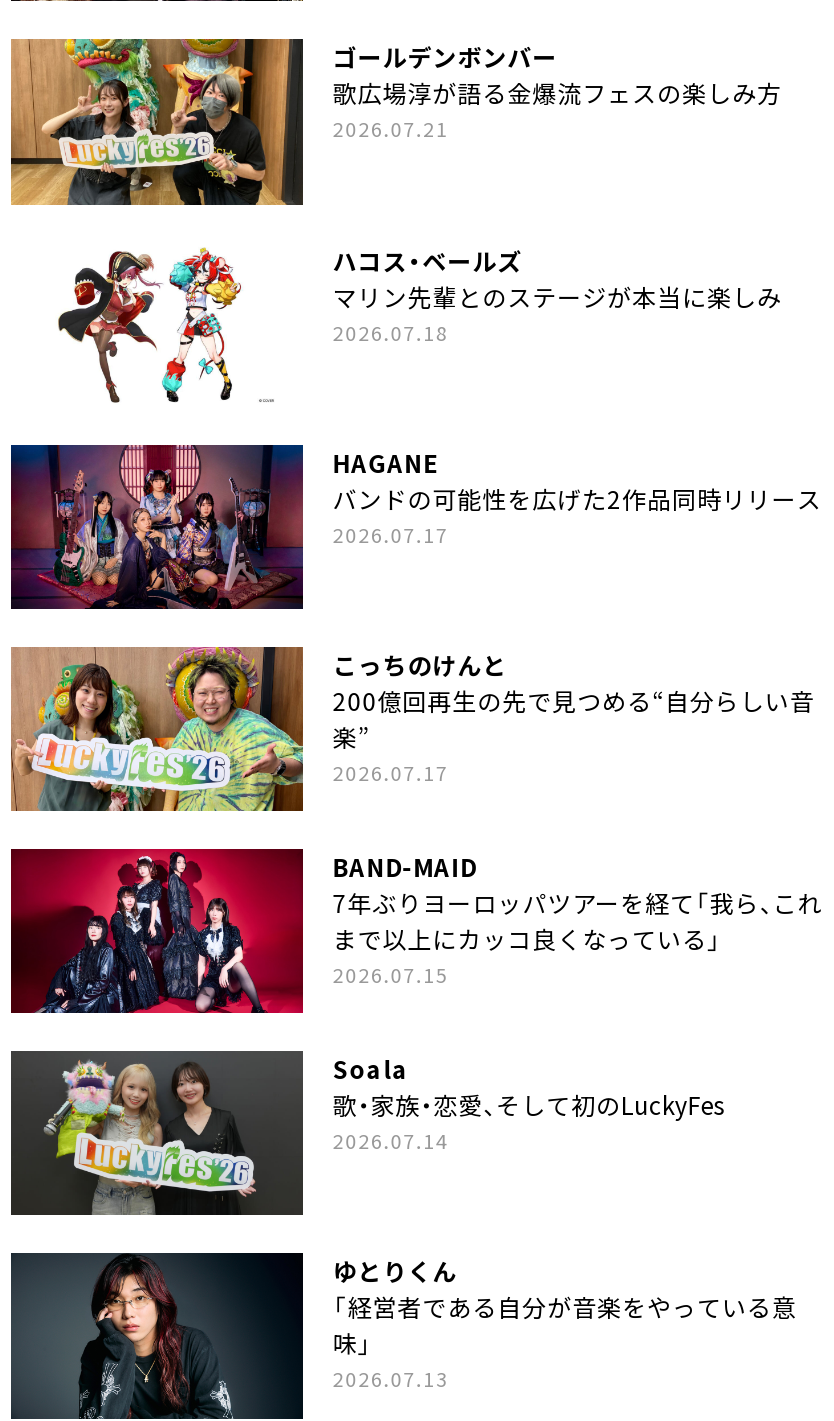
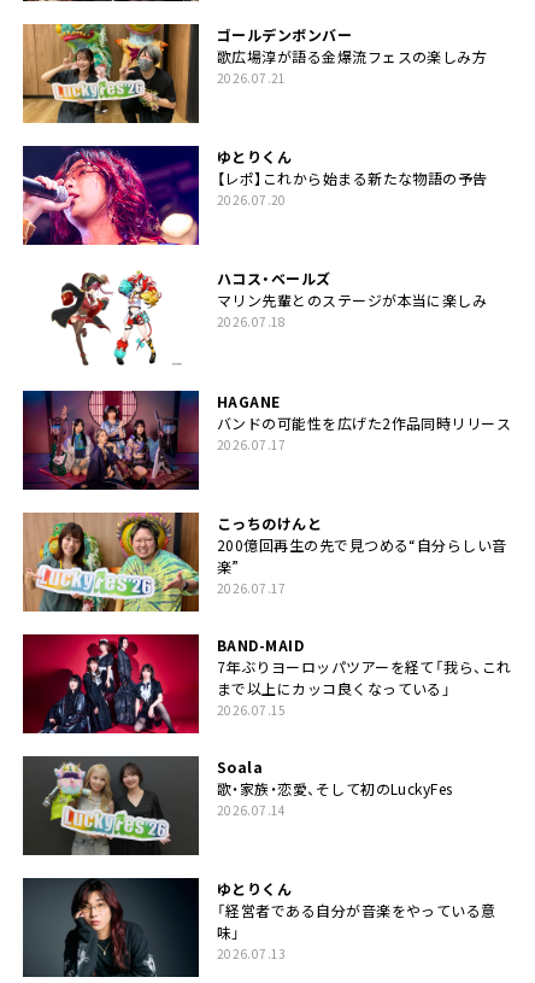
none -> [22,145,488,246] [image] | ゆとりくん | 【レポ】これから始まる新たな物語の予告 | 2026.07.20

